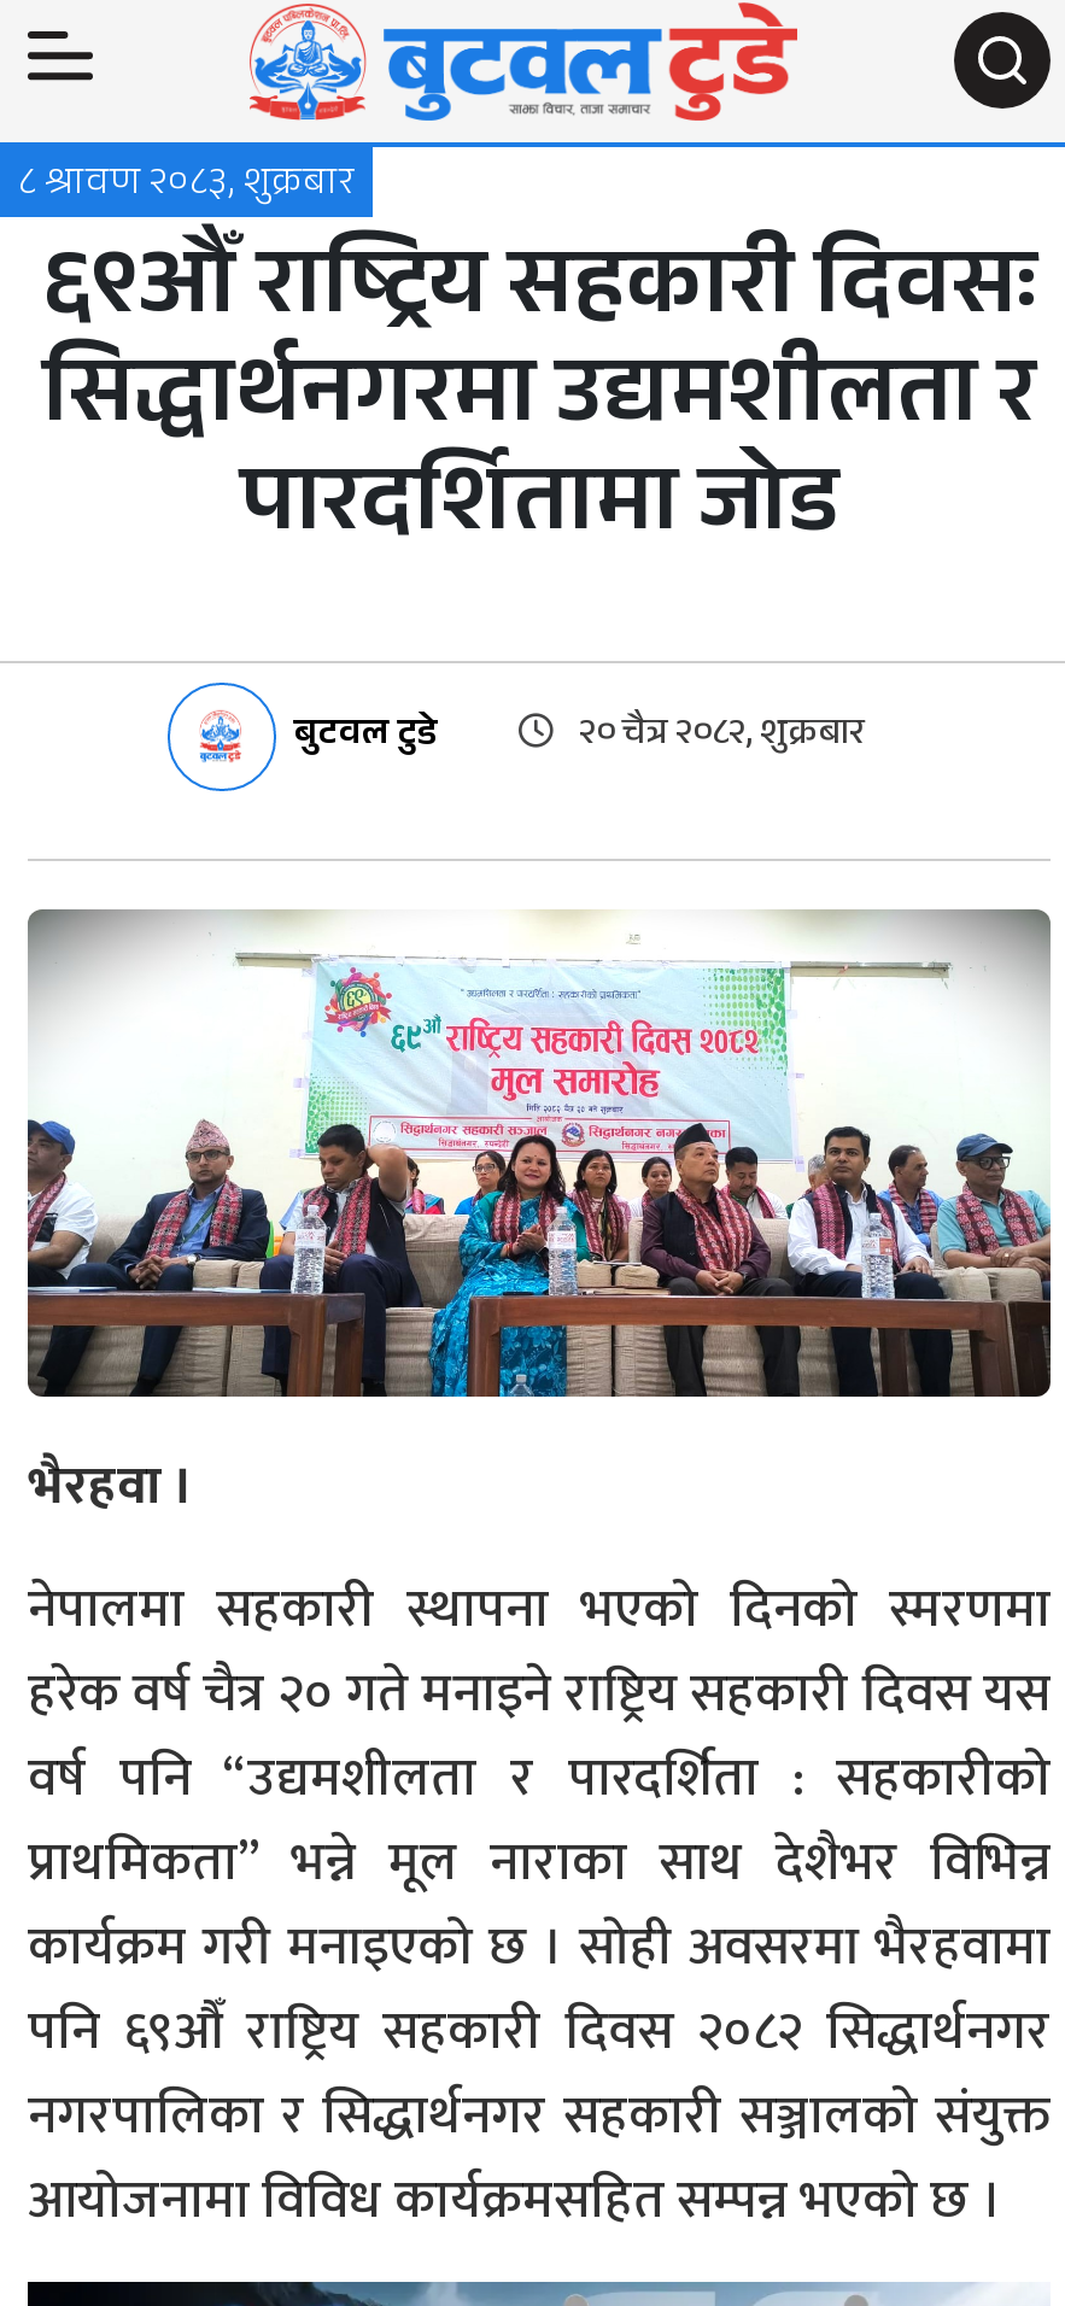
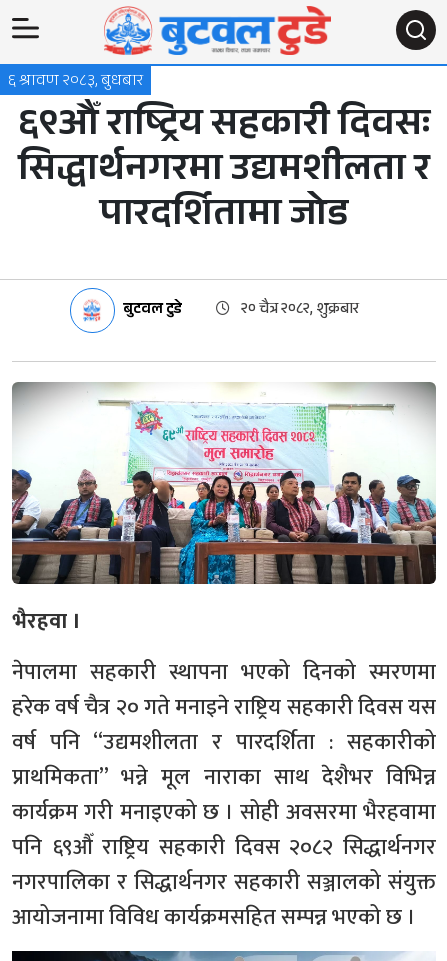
[18,154,353,220] ८ श्रावण २०८३, शुक्रबार -> [8,69,143,96] ६ श्रावण २०८३, बुधबार

